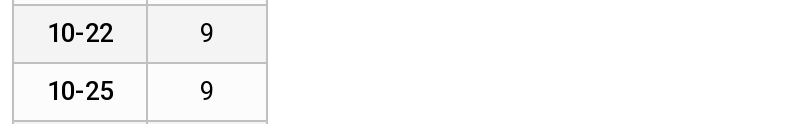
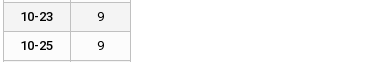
[47,18,113,48] 10-22 -> [20,9,53,24] 10-23

